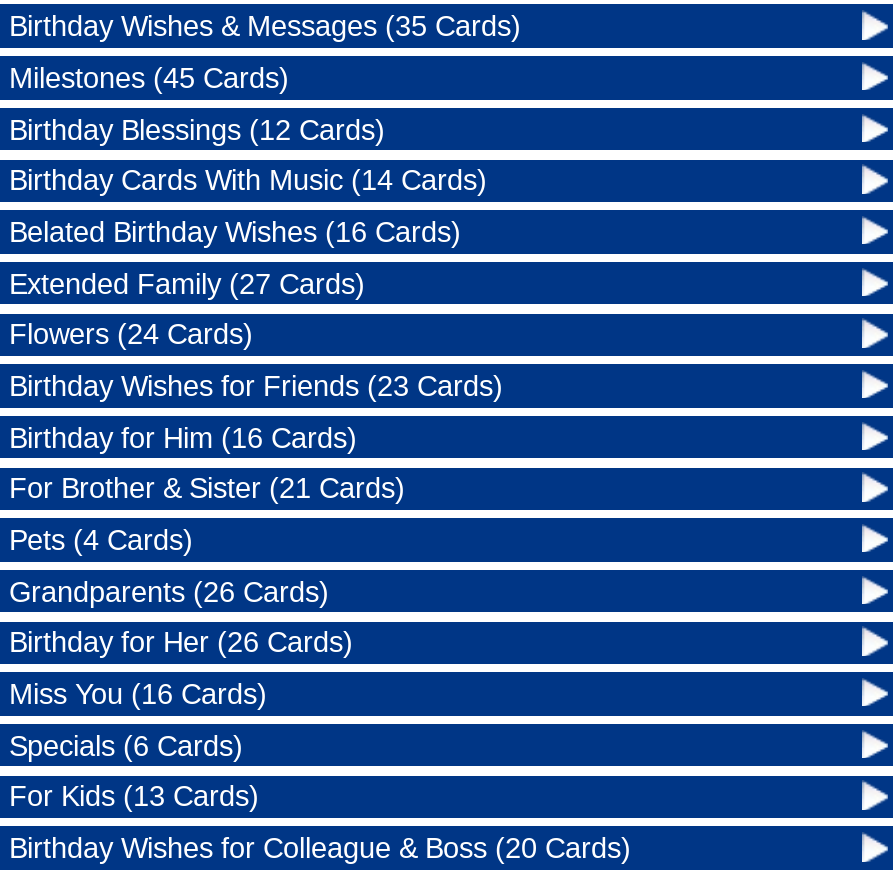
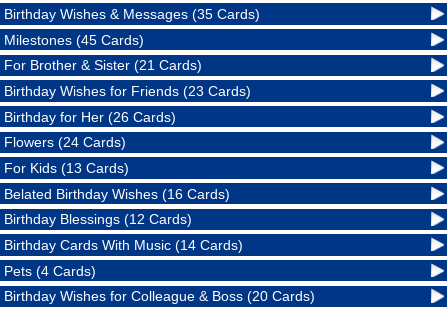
moved [9,113,487,197] -> [4,211,243,253]: Birthday Blessings (12 Cards) | Birthday Cards With Music (14 Cards)
moved [9,216,461,248] -> [4,186,230,202]: Belated Birthday Wishes (16 Cards)
[9,268,365,454] Extended Family (27 Cards) | Birthday for Him (16 Cards) -> none
moved [9,319,253,351] -> [4,134,126,150]: Flowers (24 Cards)
moved [9,370,503,505] -> [4,57,251,99]: For Brother & Sister (21 Cards) | Birthday Wishes for Friends (23 Cards)
[9,576,329,762] Grandparents (26 Cards) | Miss You (16 Cards) | Specials (6 Cards) -> none
moved [9,627,353,659] -> [4,109,176,125]: Birthday for Her (26 Cards)
moved [9,781,259,813] -> [4,160,129,176]: For Kids (13 Cards)

